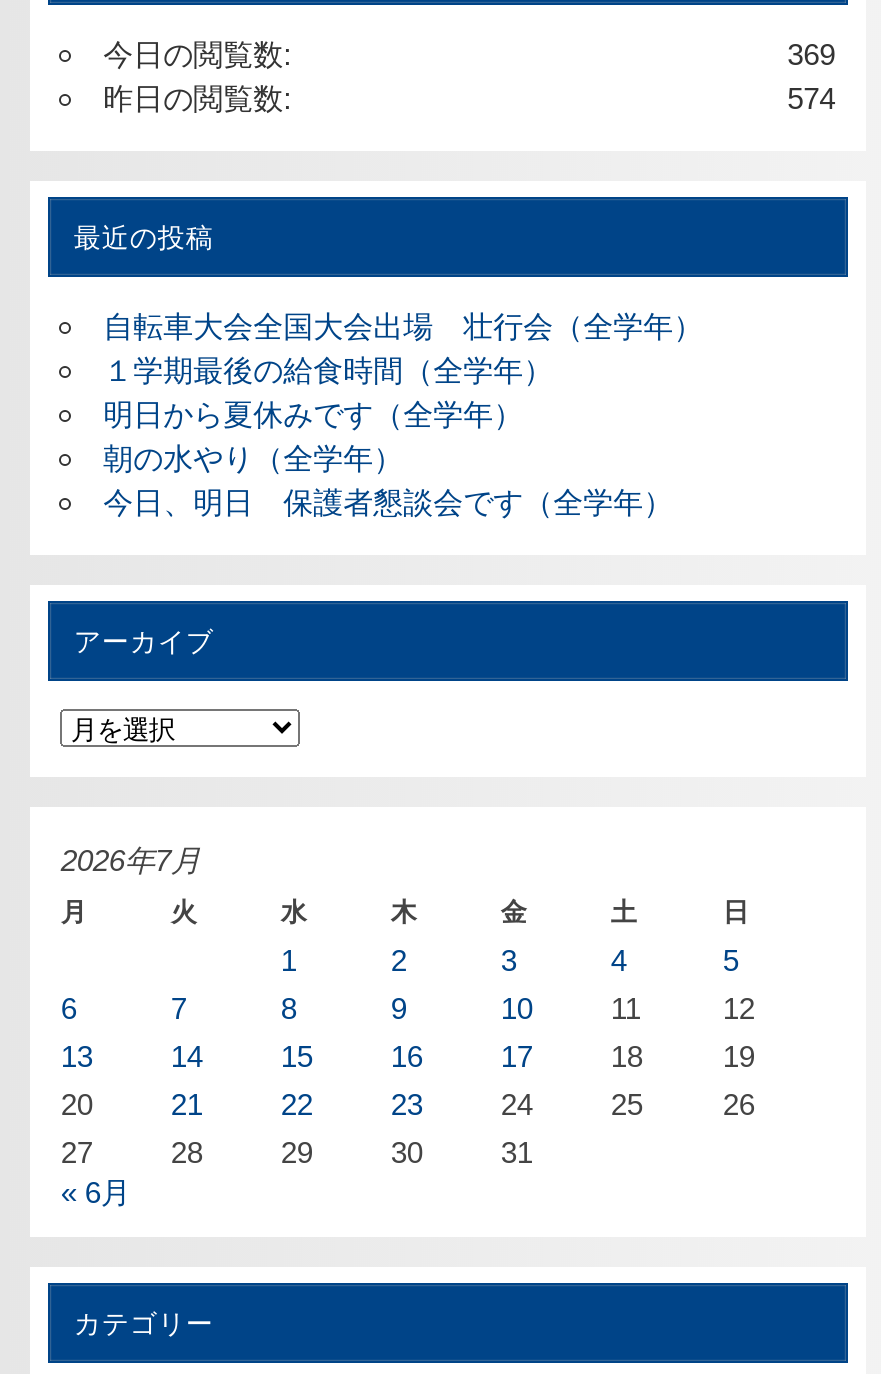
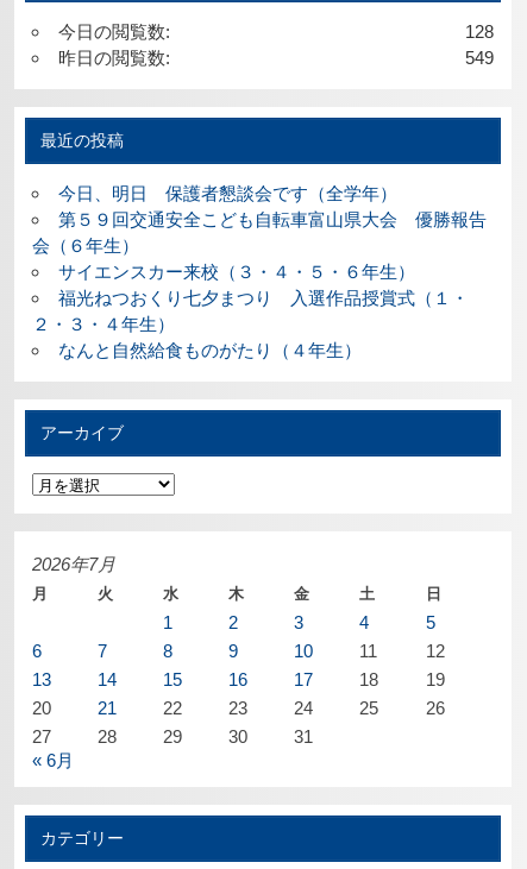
[787,36,835,70] 369 -> [465,21,493,41] 128
[787,80,835,114] 574 -> [465,47,493,68] 549
[103,308,703,474] 自転車大会全国大会出場 壮行会（全学年） | １学期最後の給食時間（全学年） | 明日から夏休みです（全学年） | 朝の水やり（全学年） -> none
moved [103,484,673,518] -> [58,183,397,203]: 今日、明日 保護者懇談会です（全学年）
none -> [33,209,486,360] 第５９回交通安全こども自転車富山県大会 優勝報告 | 会（６年生） | サイエンスカー来校（３・４・５・６年生） | 福光ねつおくり七夕まつり 入選作品授賞式（１・ | ２・３・４年生） | なんと自然給食ものがたり（４年生）

